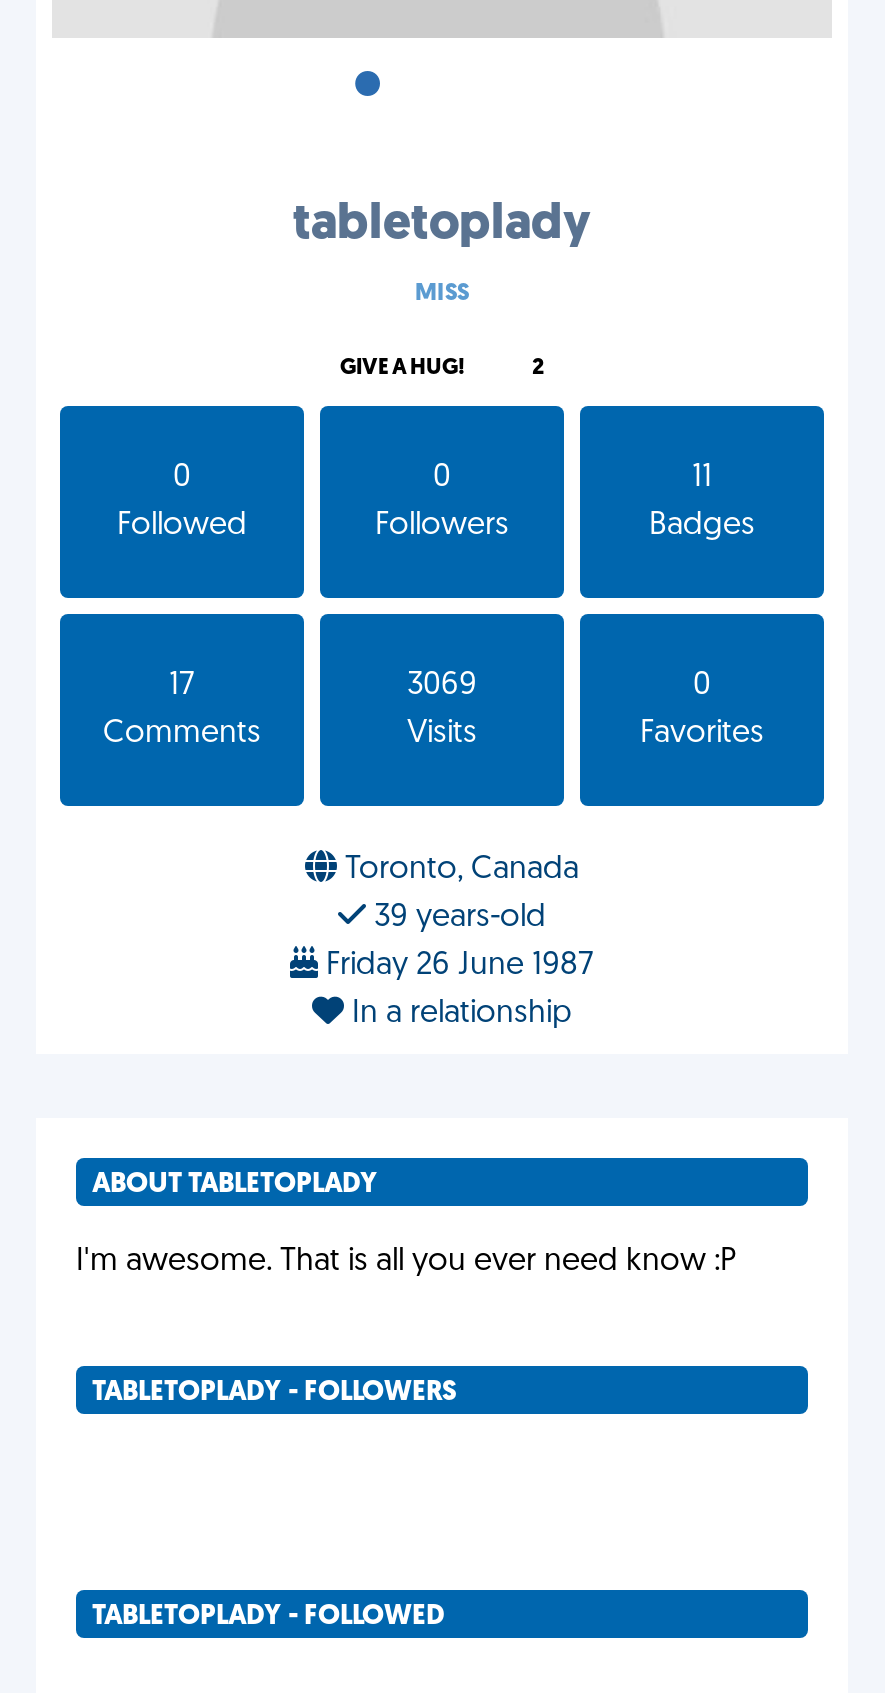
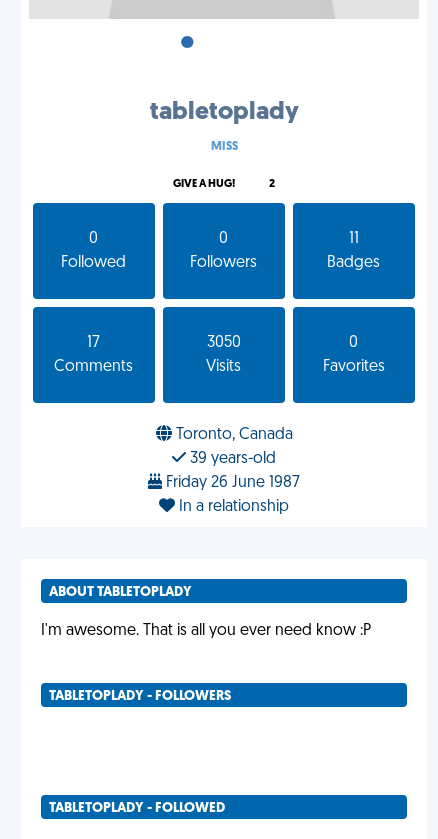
[407,670,477,702] 3069 -> [207,335,241,351] 3050

